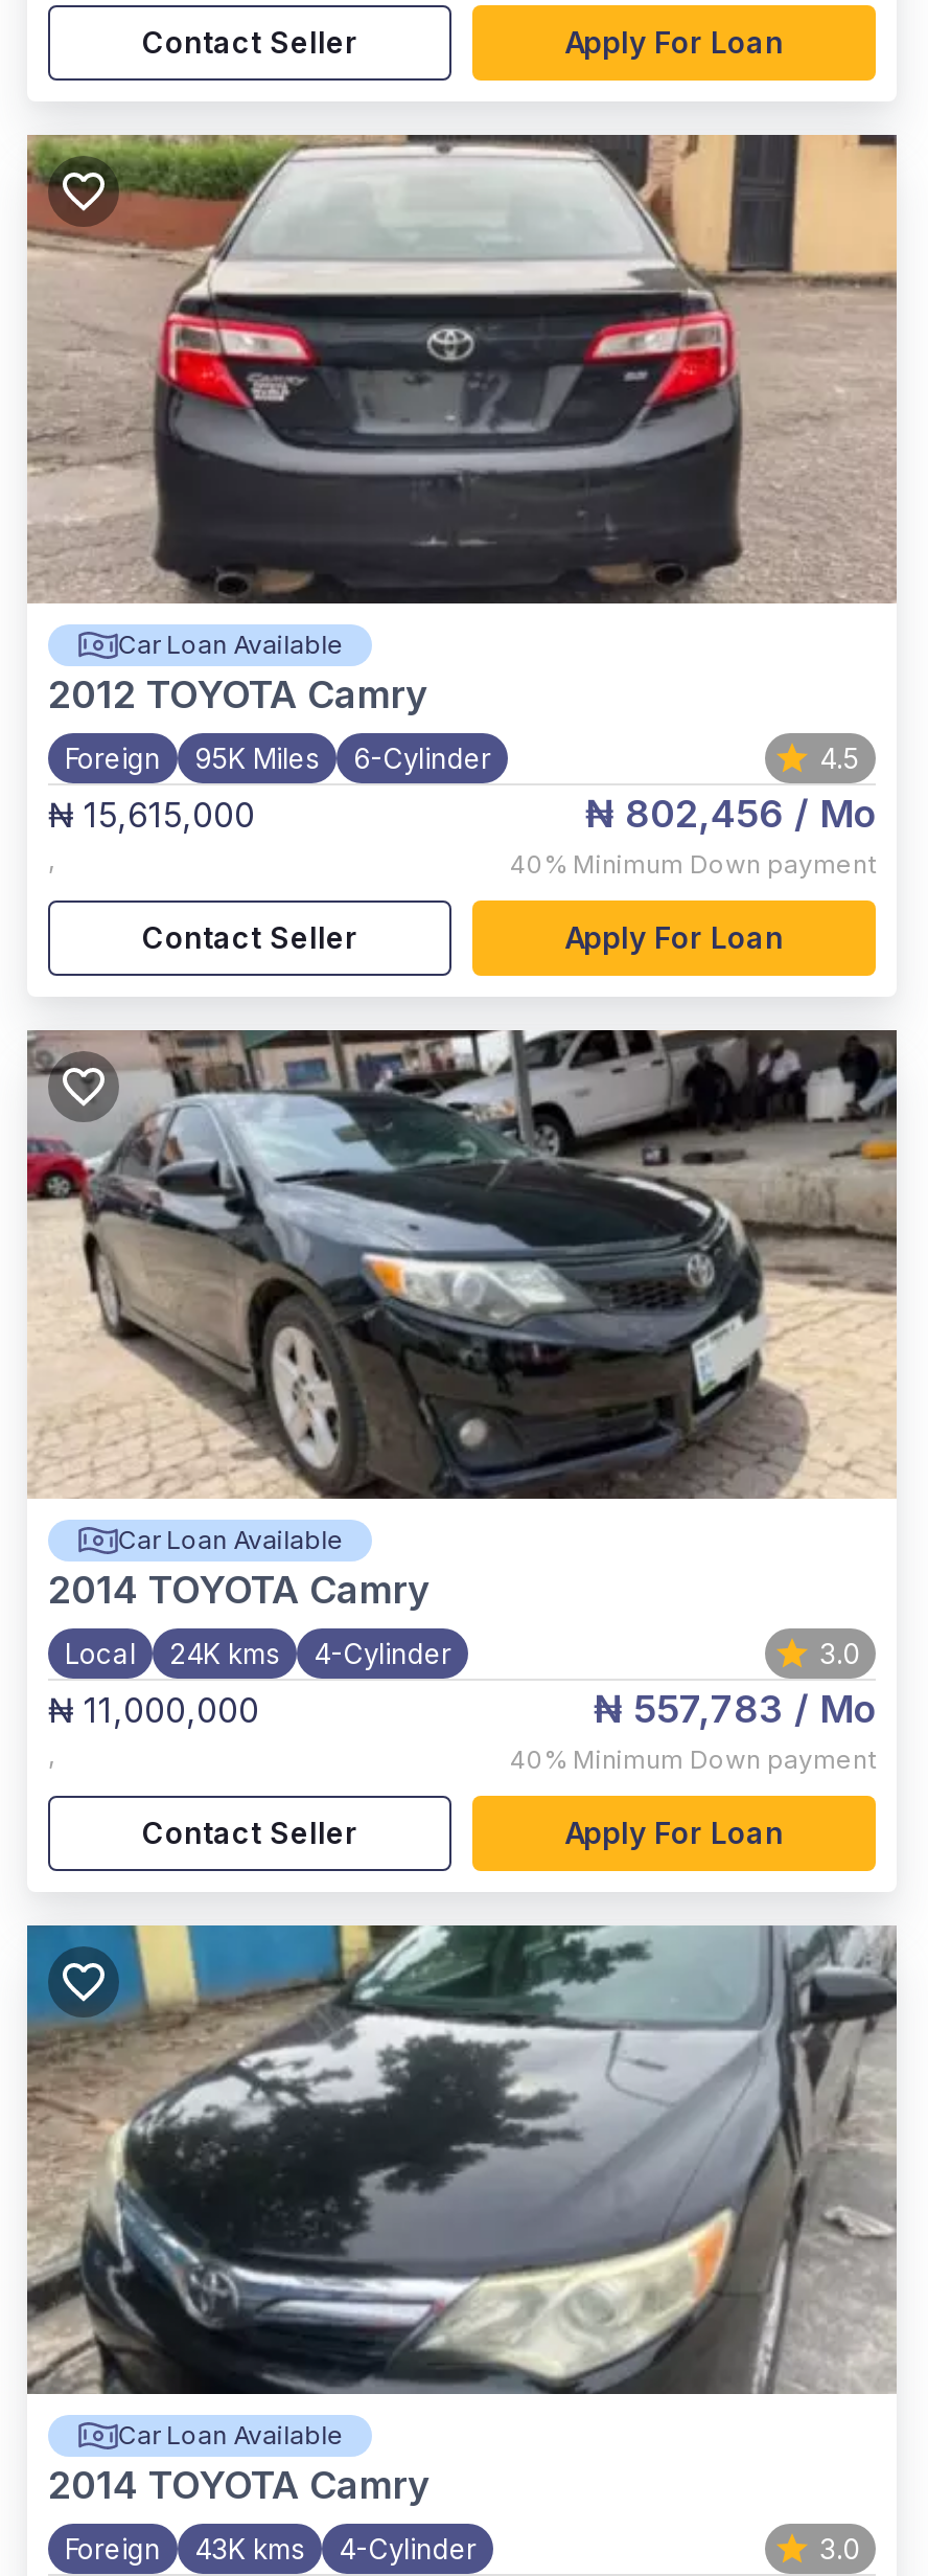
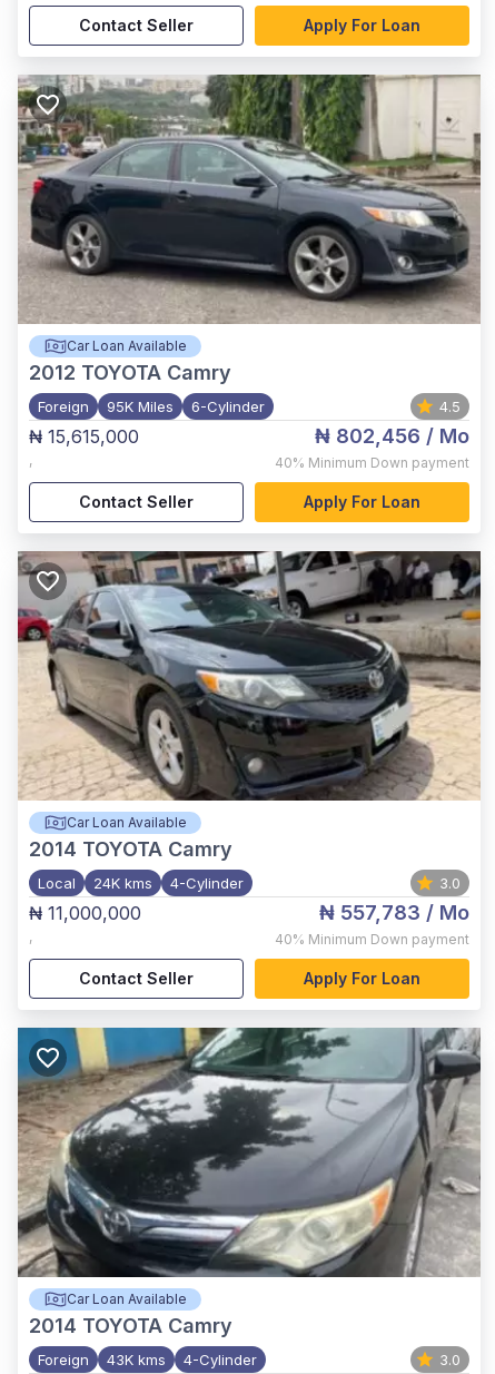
[27,133,897,603] [image] -> [18,73,482,323] [image]

